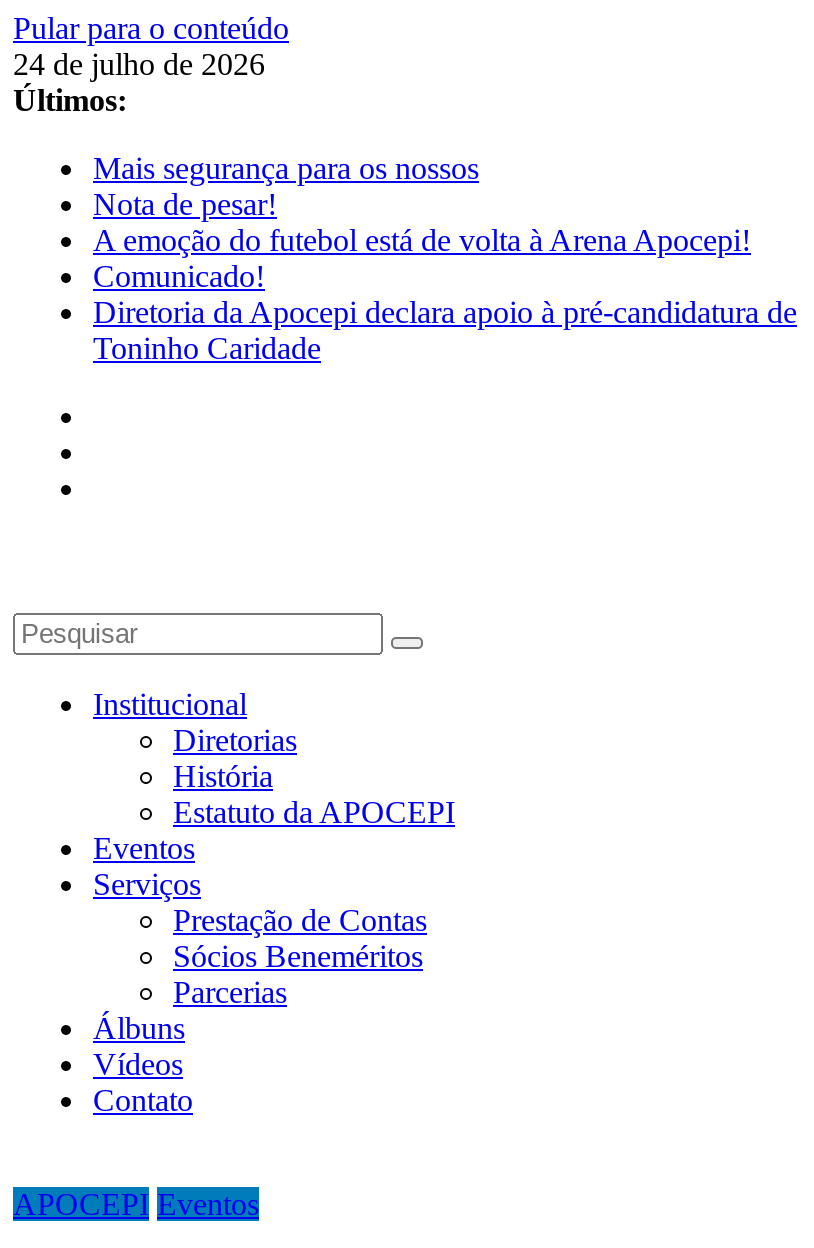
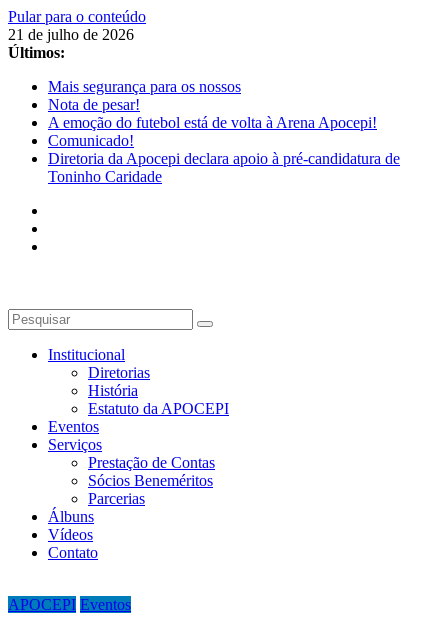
[13,47,265,81] 24 de julho de 2026 -> [8,26,134,43] 21 de julho de 2026

